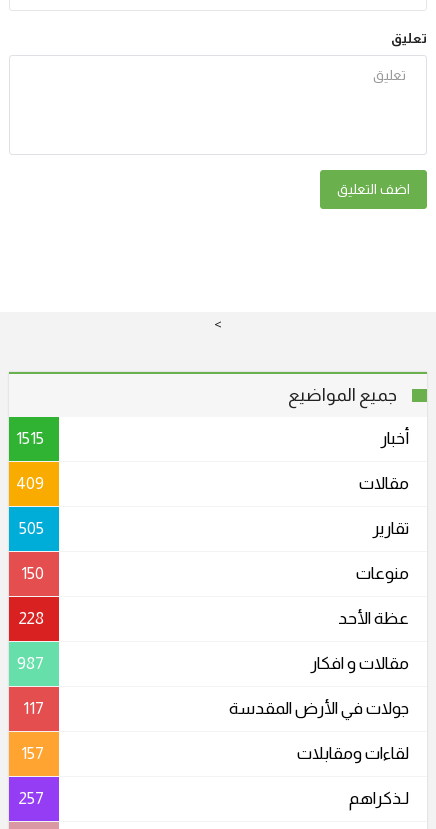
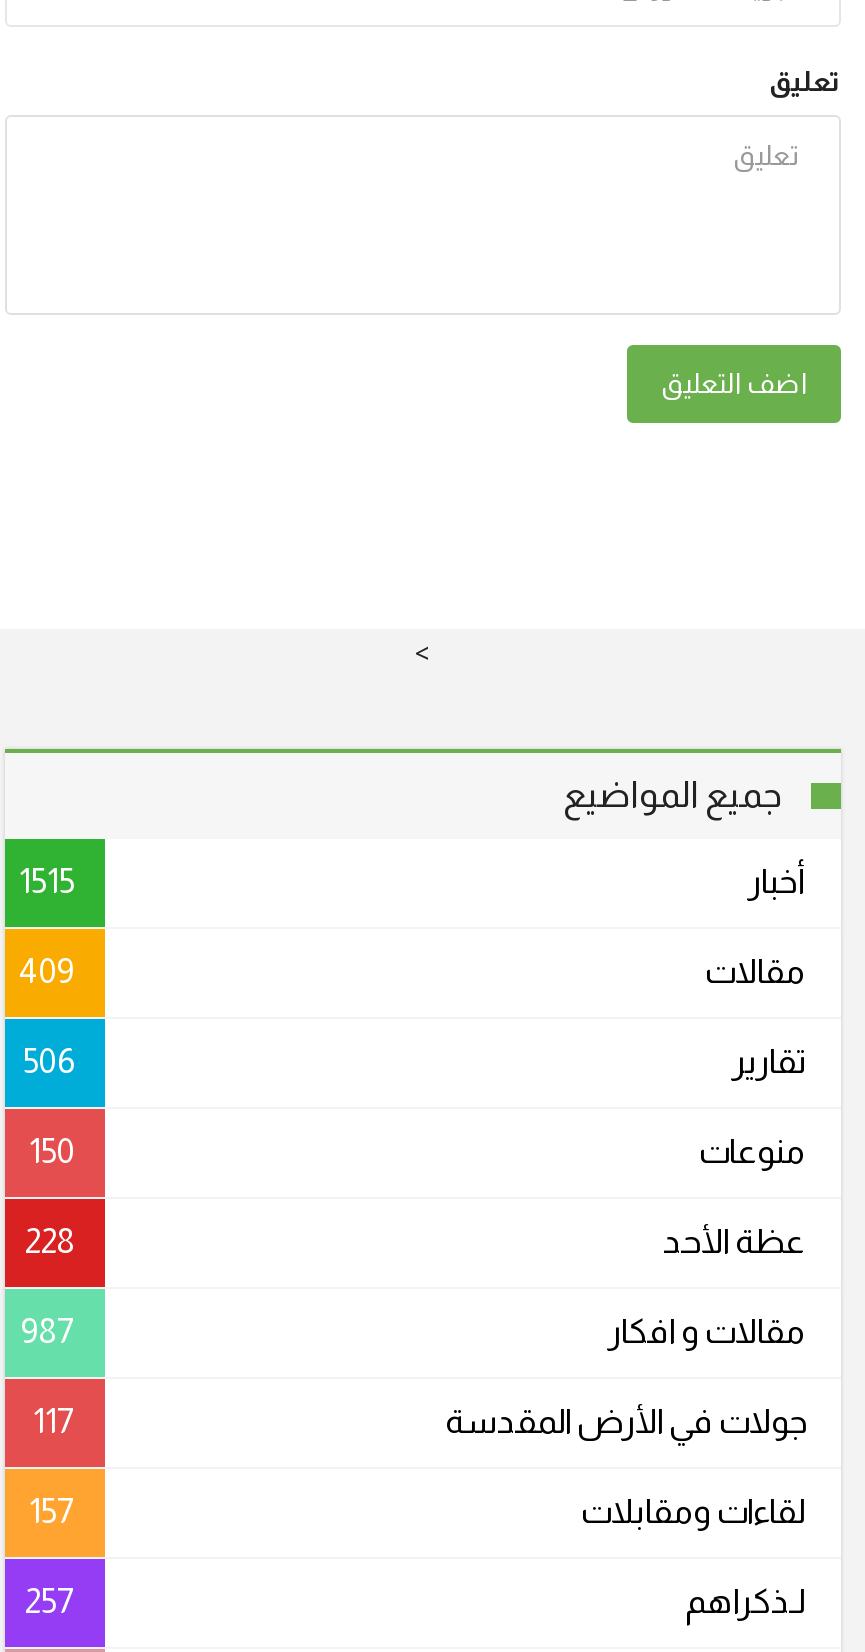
[19,519,44,538] 505 -> [23,1042,75,1080] 506

